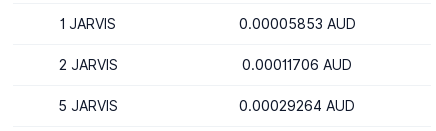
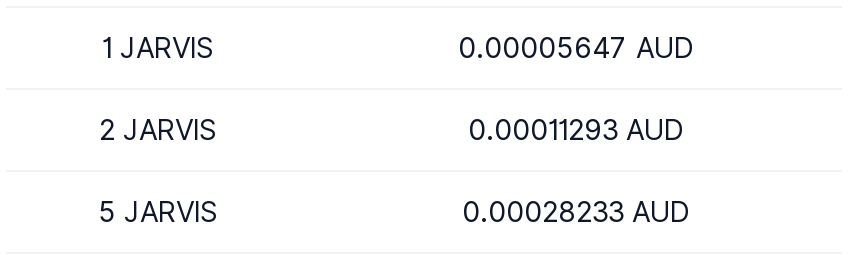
[238,15,355,32] 0.00005853 AUD -> [458,30,694,64] 0.00005647 AUD
[242,56,352,73] 0.00011706 AUD -> [468,112,684,146] 0.00011293 AUD
[239,97,355,114] 0.00029264 AUD -> [462,194,690,228] 0.00028233 AUD

